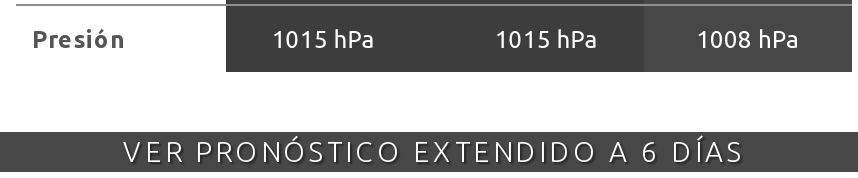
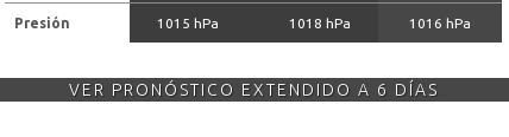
[494,25,598,51] 1015 hPa -> [289,15,351,30] 1018 hPa
[696,25,800,51] 1008 hPa -> [409,15,471,30] 1016 hPa

